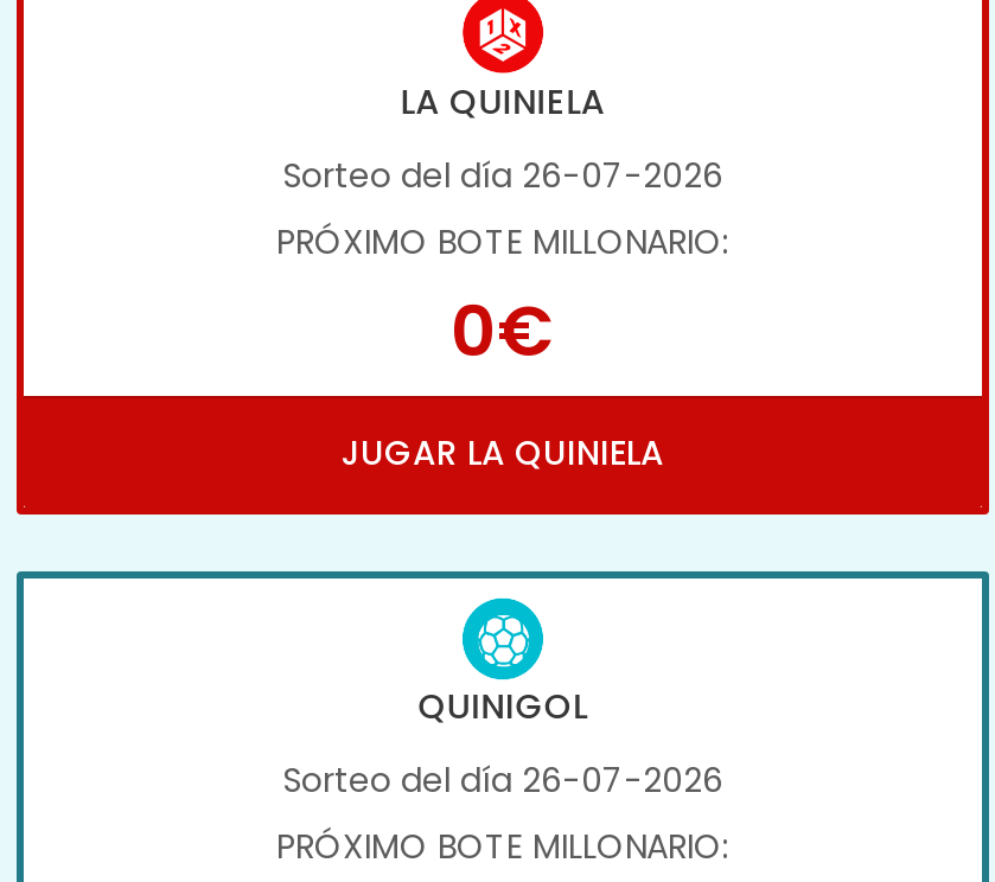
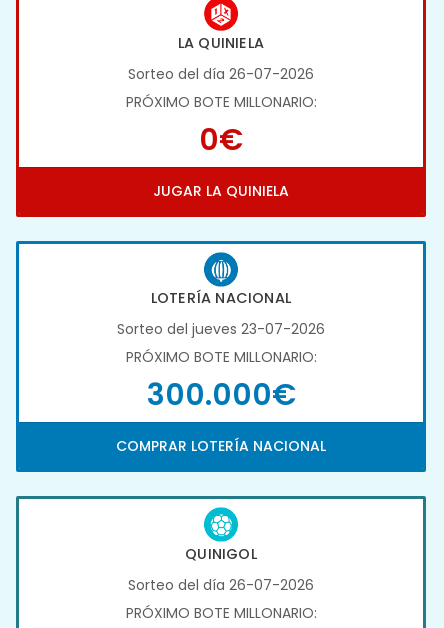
none -> [16,241,426,473] [image] | LOTERÍA NACIONAL | Sorteo del jueves 23-07-2026 | PRÓXIMO BOTE MILLONARIO: | 300.000€ | COMPRAR LOTERÍA NACIONAL

